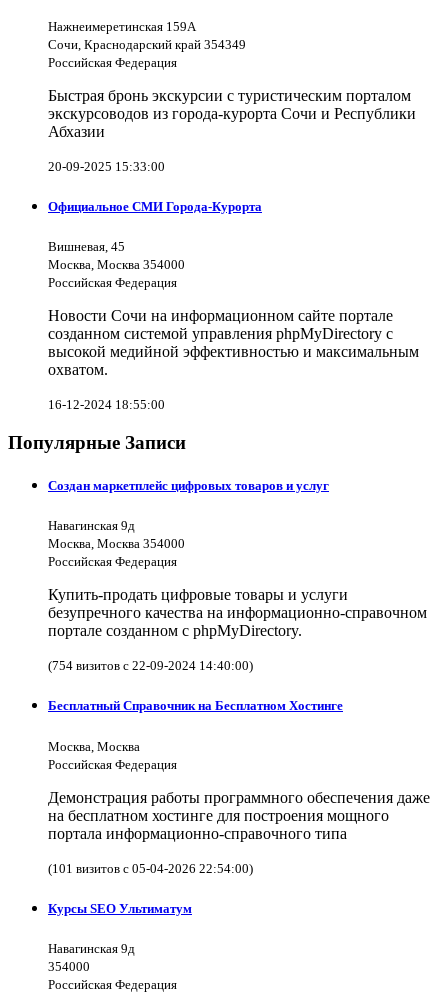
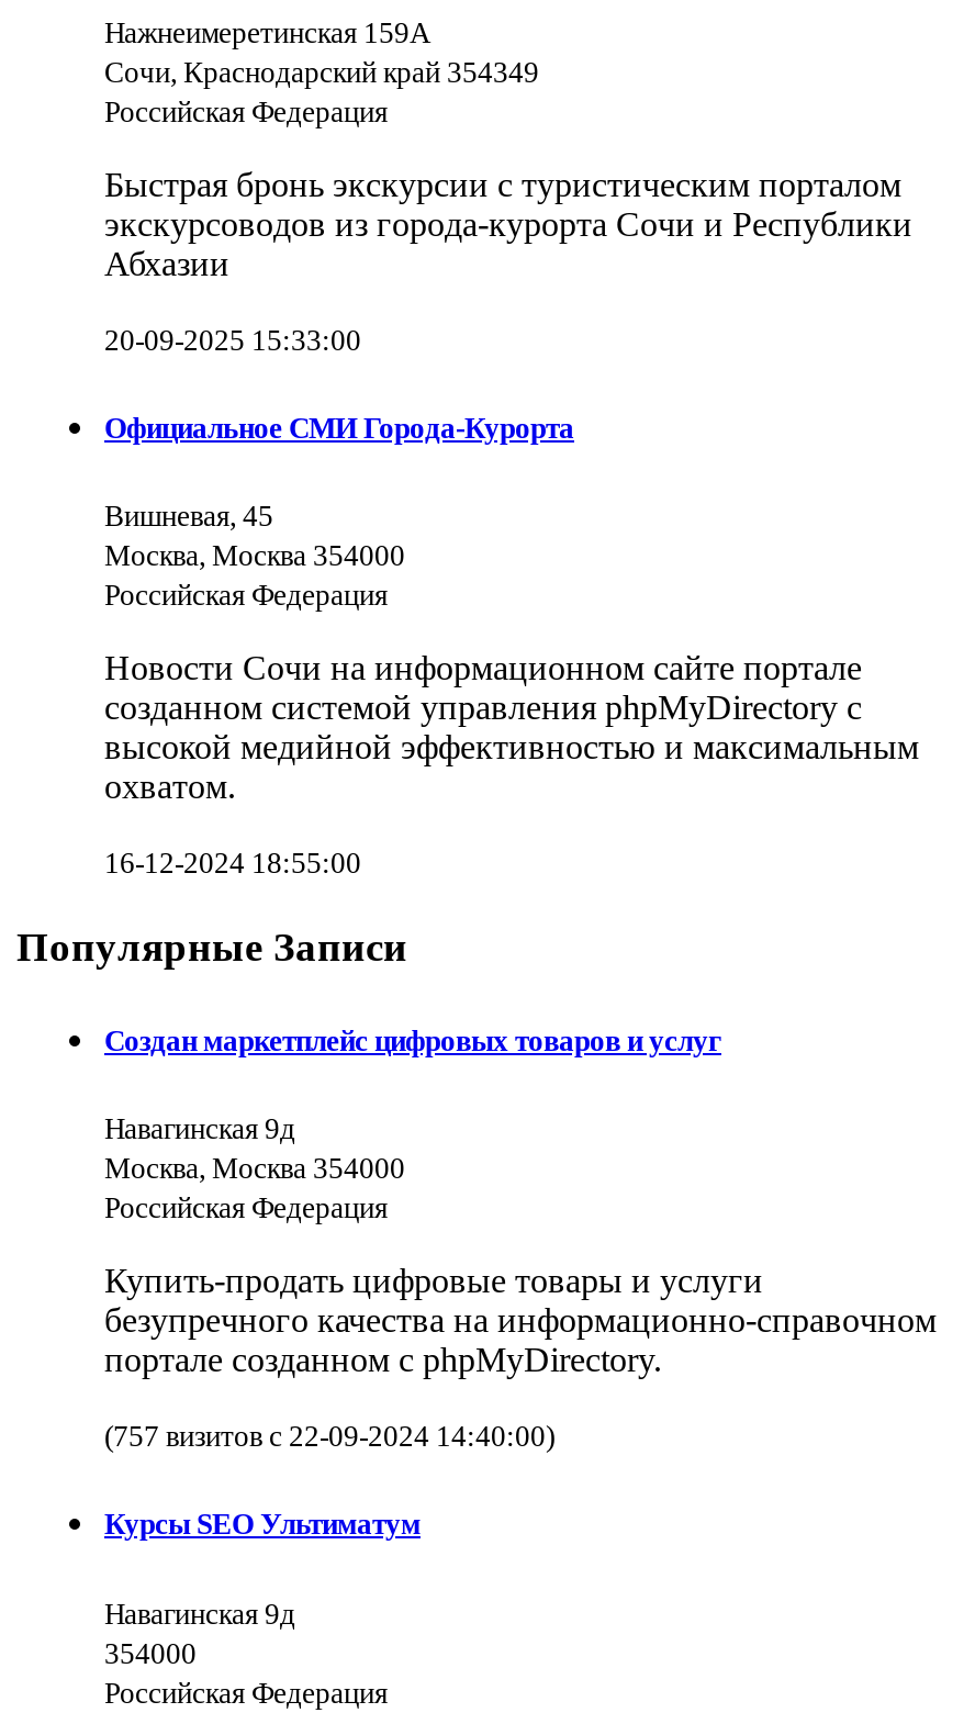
[48,658,430,876] (754 визитов с 22-09-2024 14:40:00) | Бесплатный Справочник на Бесплатном Хостинге | Москва, Москва | Российская Федерация | Демонстрация работы программного обеспечения даже | на бесплатном хостинге для построения мощного | портала информационно-справочного типа | (101 визитов с 05-04-2026 22:54:00) -> [104,1420,554,1453] (757 визитов с 22-09-2024 14:40:00)

